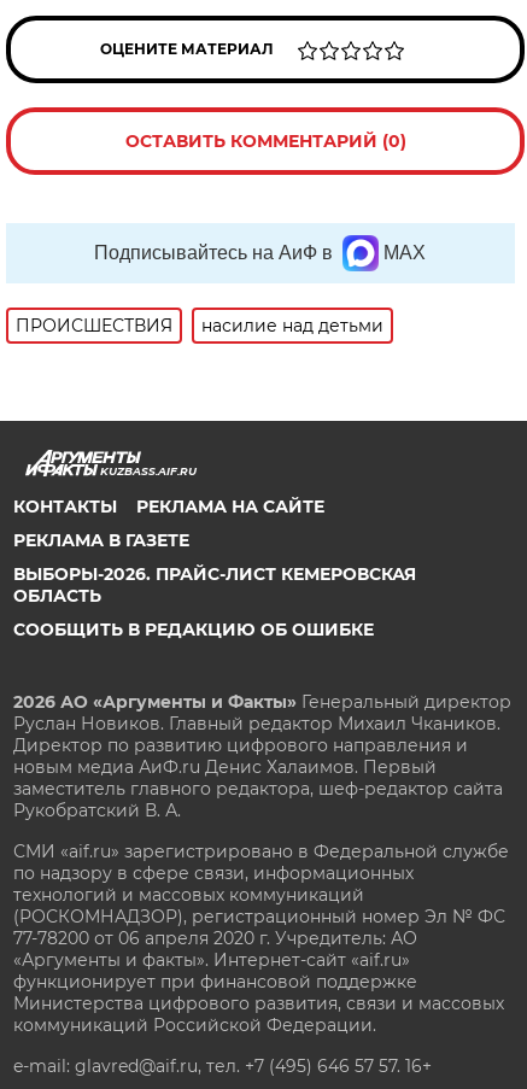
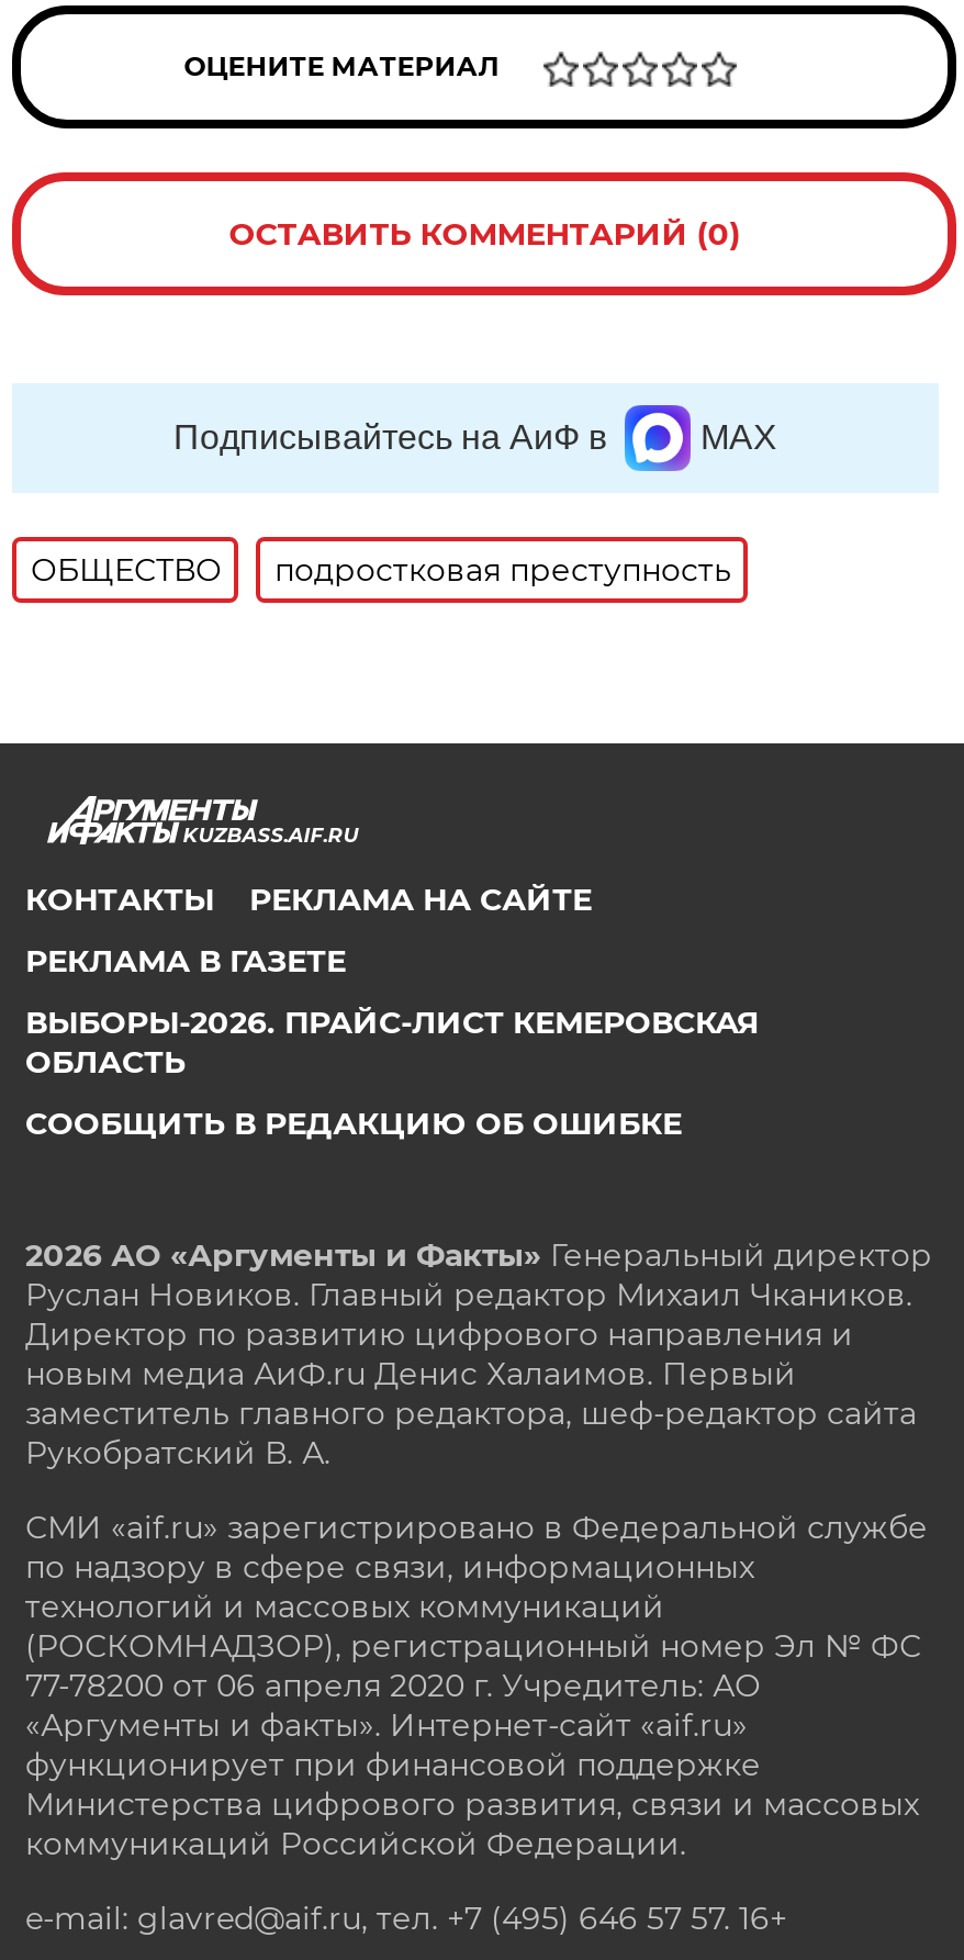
[16,315,384,336] ПРОИСШЕСТВИЯ | насилие над детьми -> [31,550,731,589] ОБЩЕСТВО | подростковая преступность

